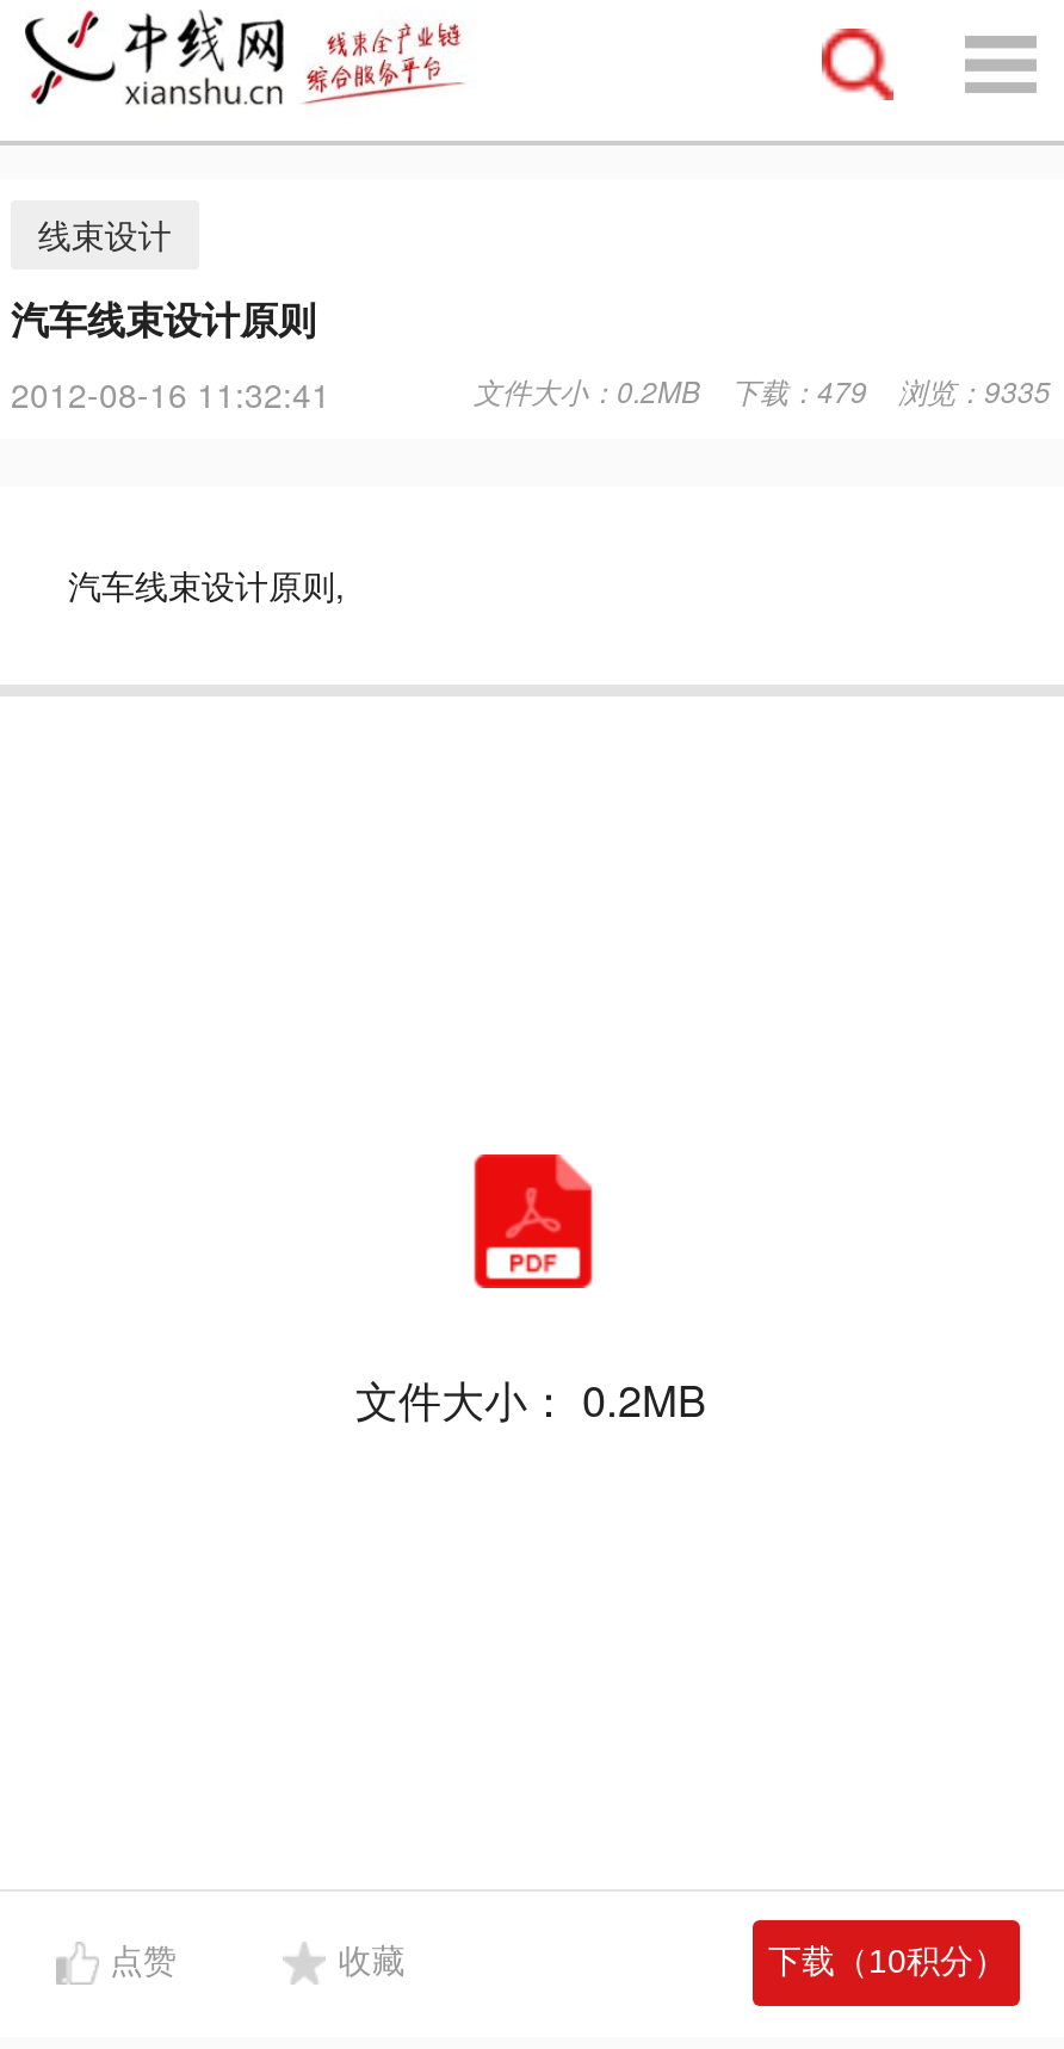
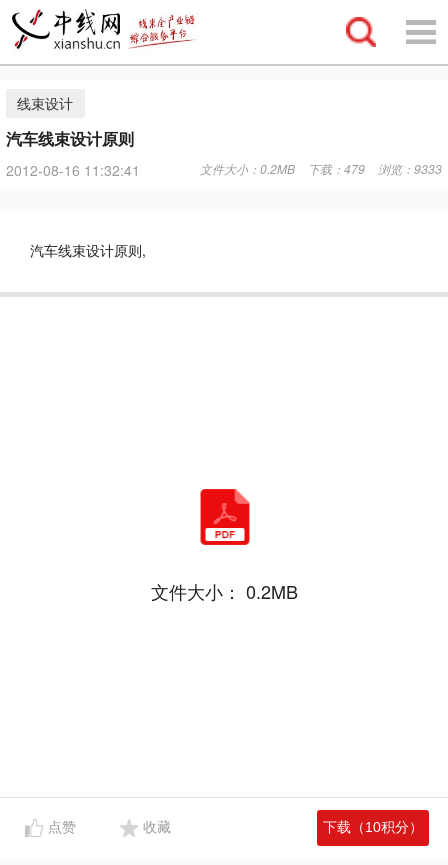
[474,371,1051,411] 文件大小：0.2MB 下载：479 浏览：9335 -> [200,160,442,177] 文件大小：0.2MB 下载：479 浏览：9333

